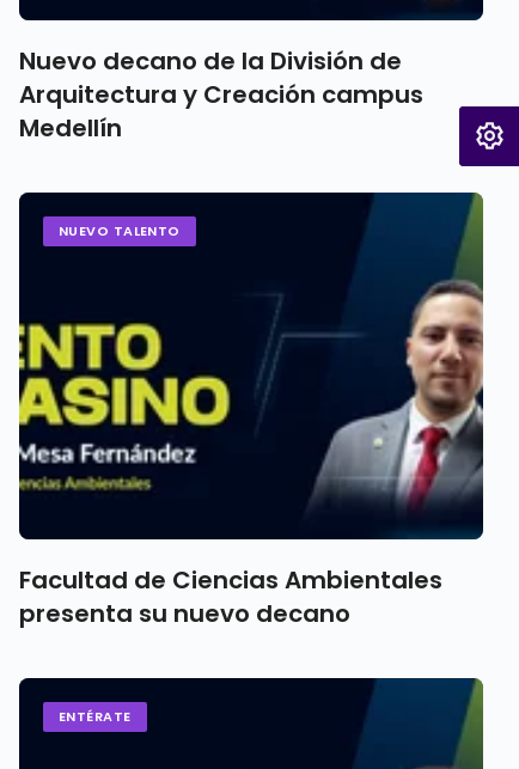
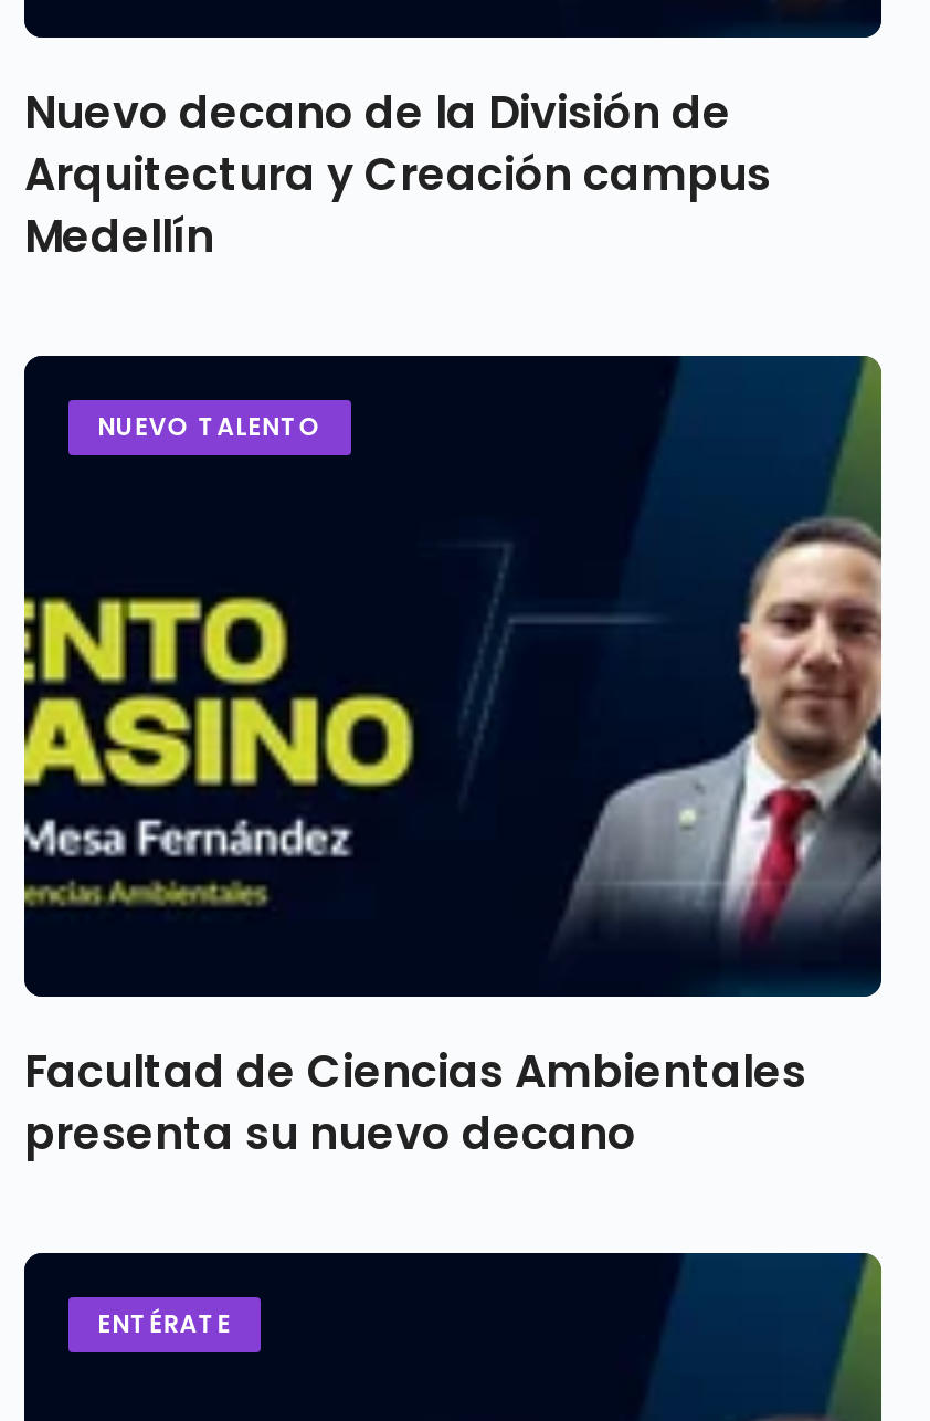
[458,105,515,167] [image] -> none

